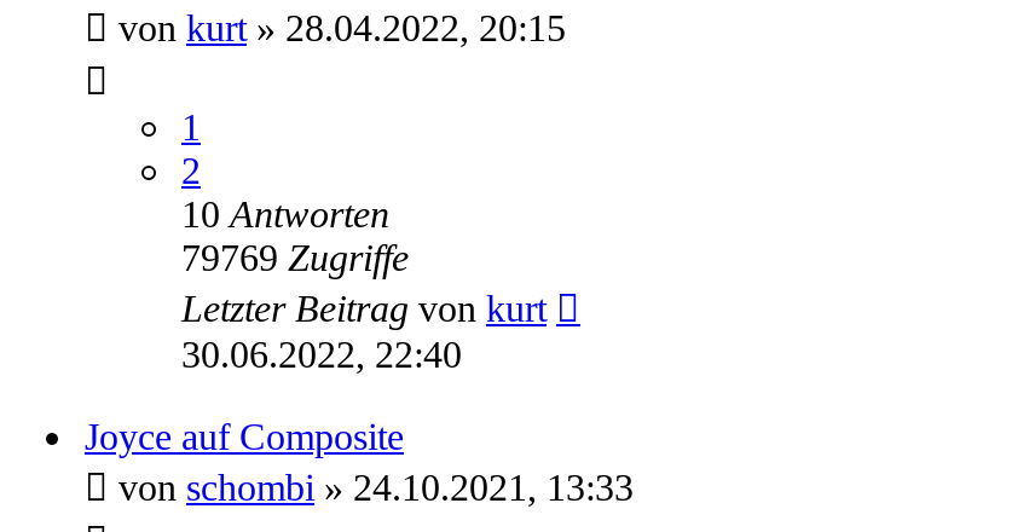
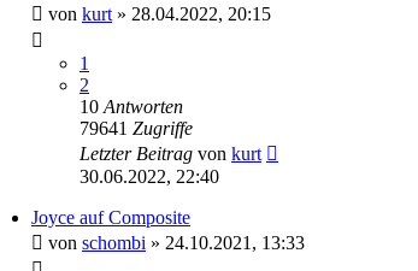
[181,237,409,278] 79769 Zugriffe -> [80,118,193,138] 79641 Zugriffe

